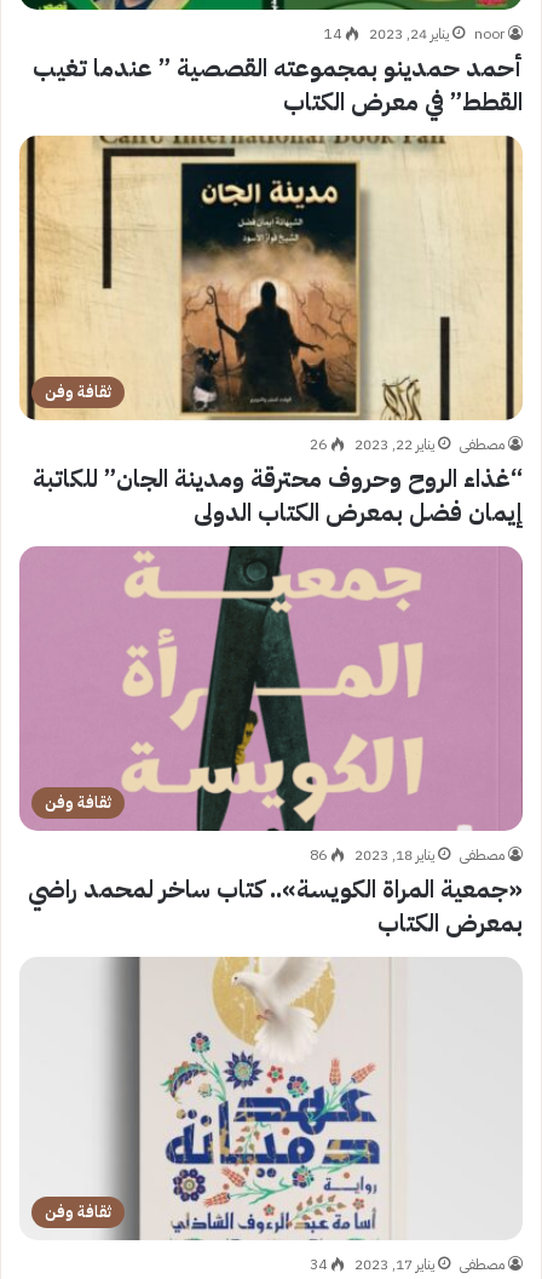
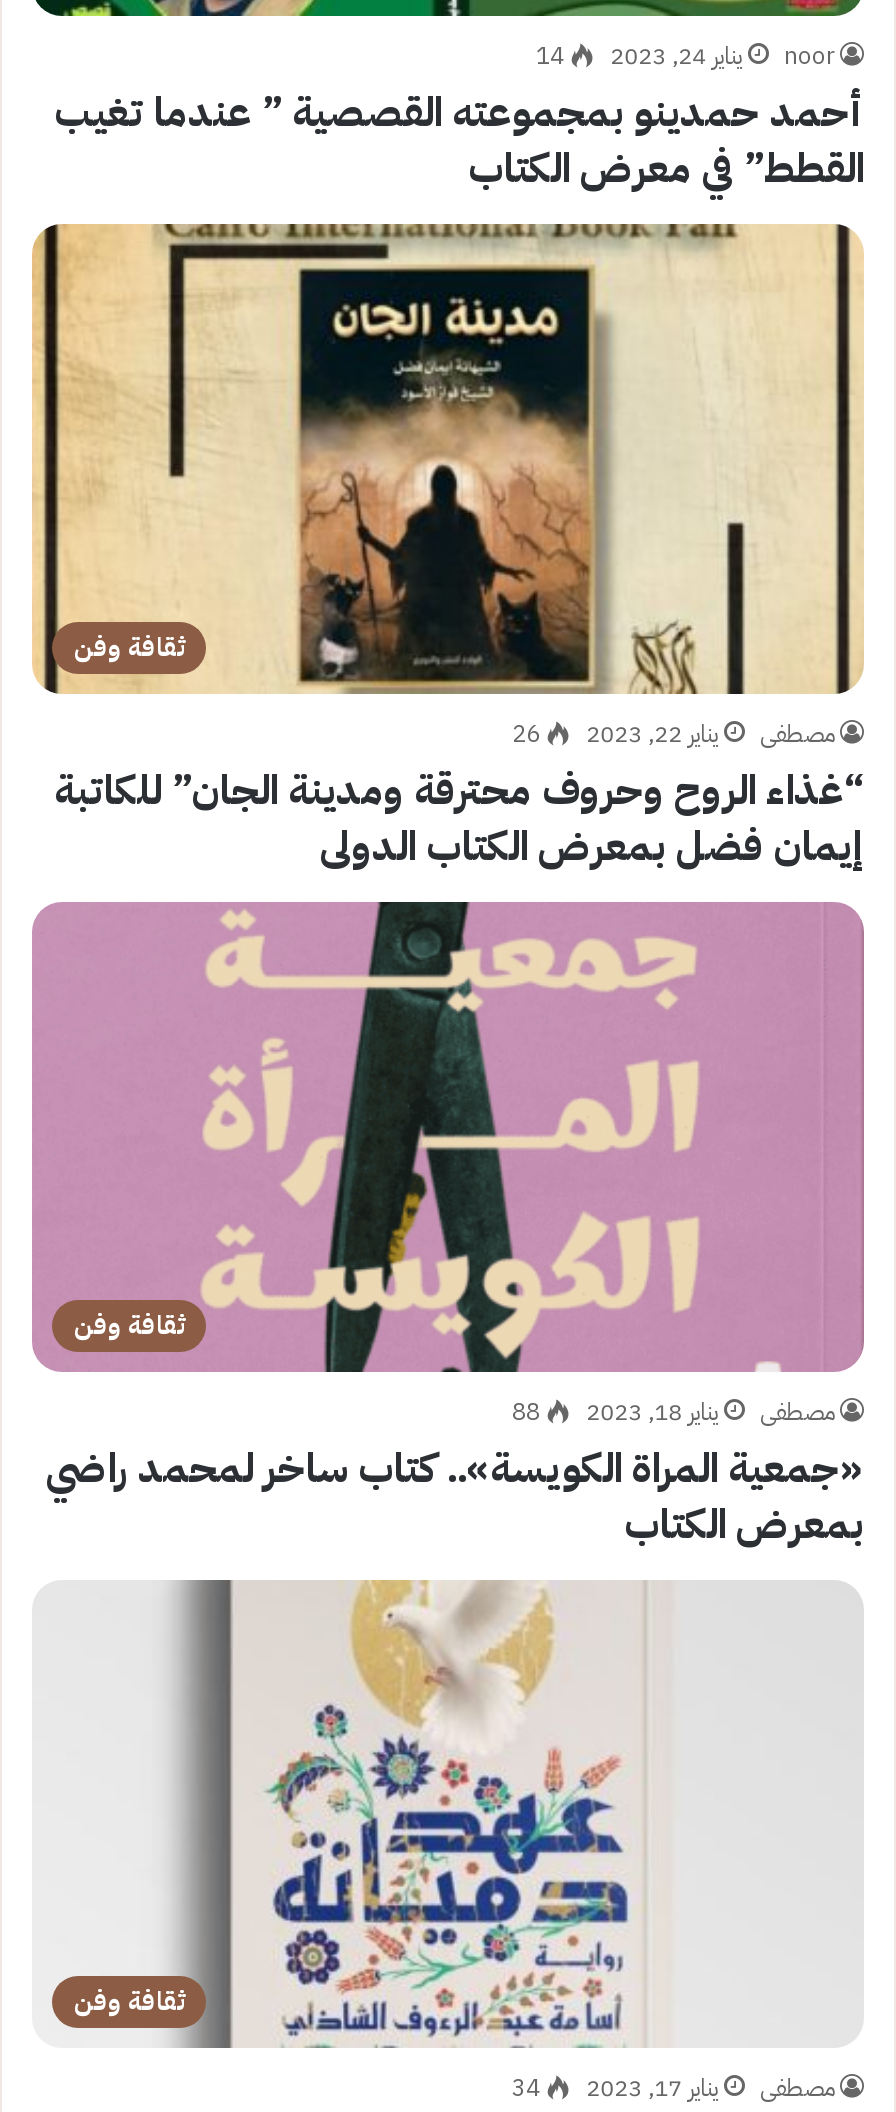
[310,844,327,865] 86 -> [512,1393,540,1429] 88

